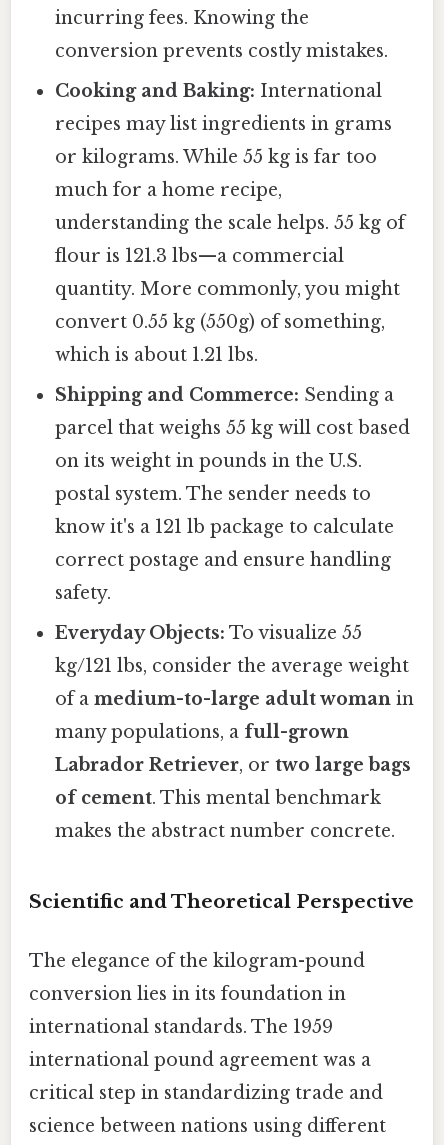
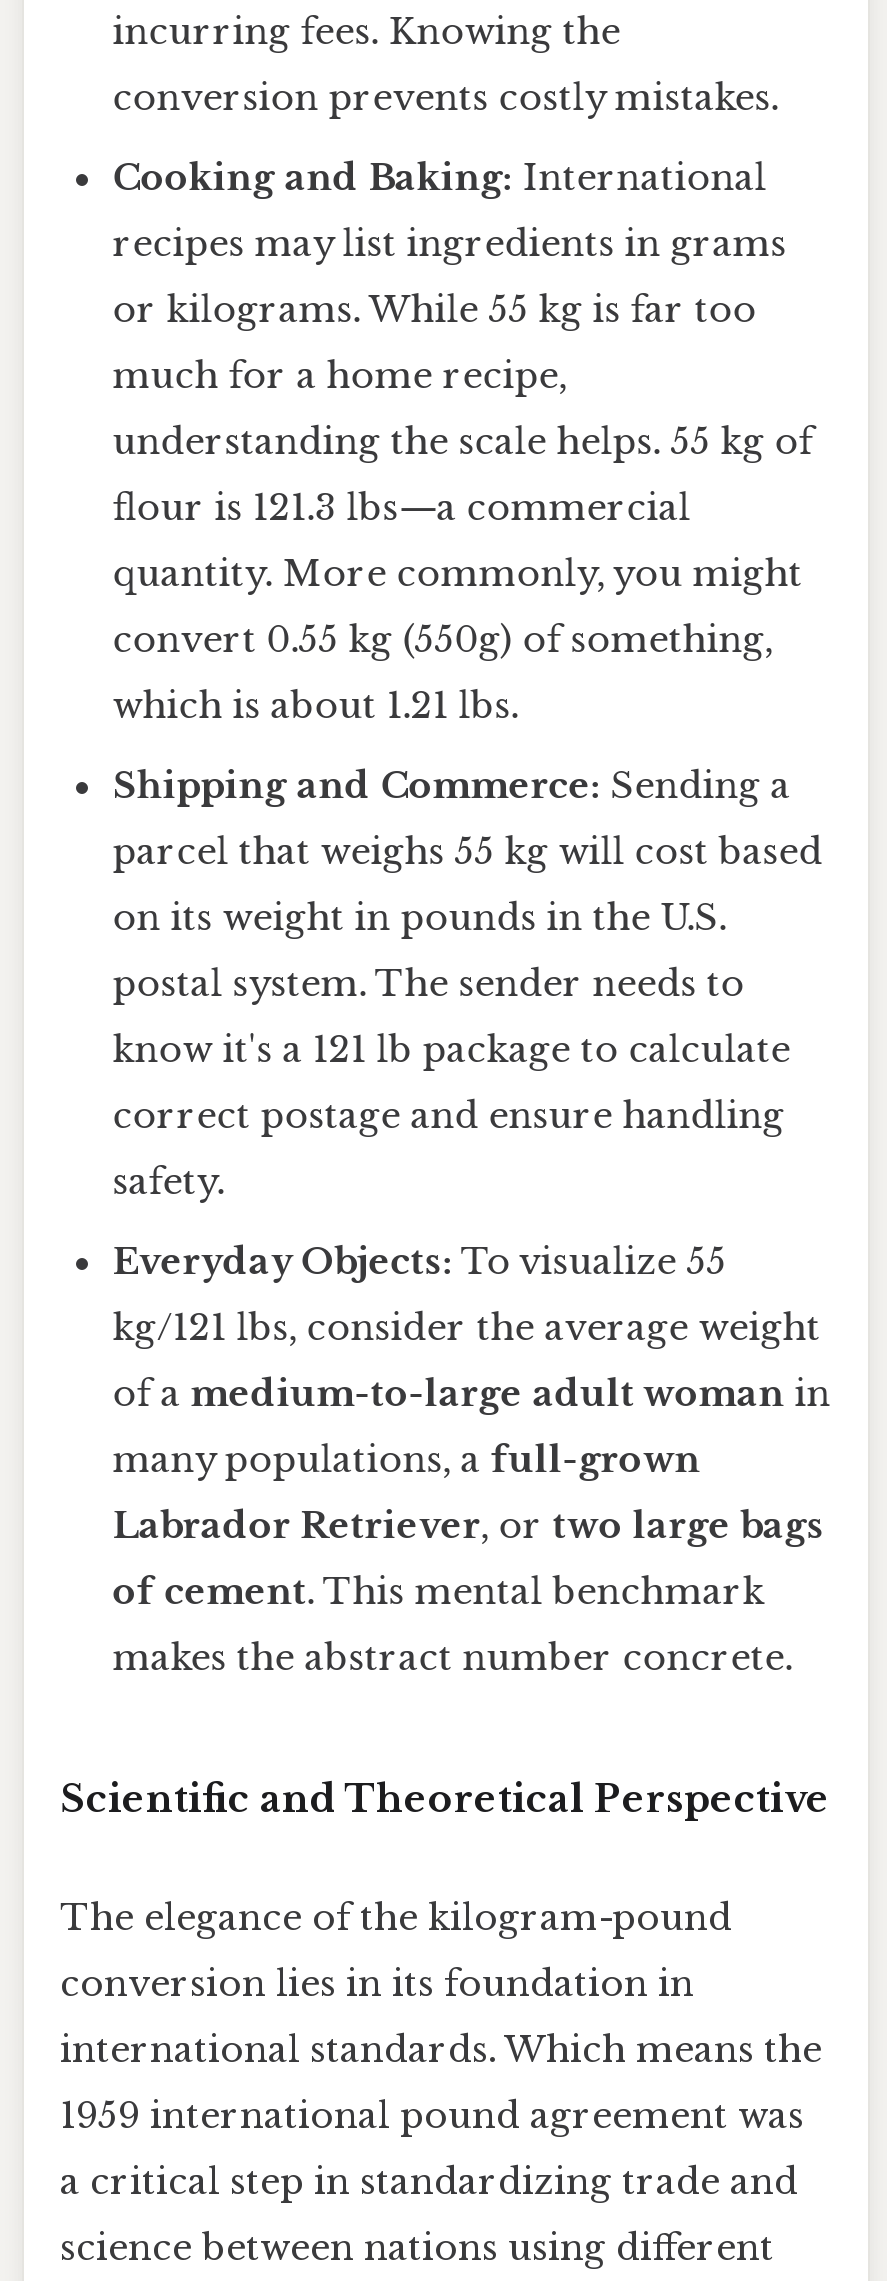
[29,1016,333,1038] international standards. The 1959 -> [60,2028,822,2072] international standards. Which means the
[29,1049,371,1071] international pound agreement was a -> [60,2094,804,2138] 1959 international pound agreement was
[29,1082,383,1104] critical step in standardizing trade and -> [60,2160,798,2204] a critical step in standardizing trade and

